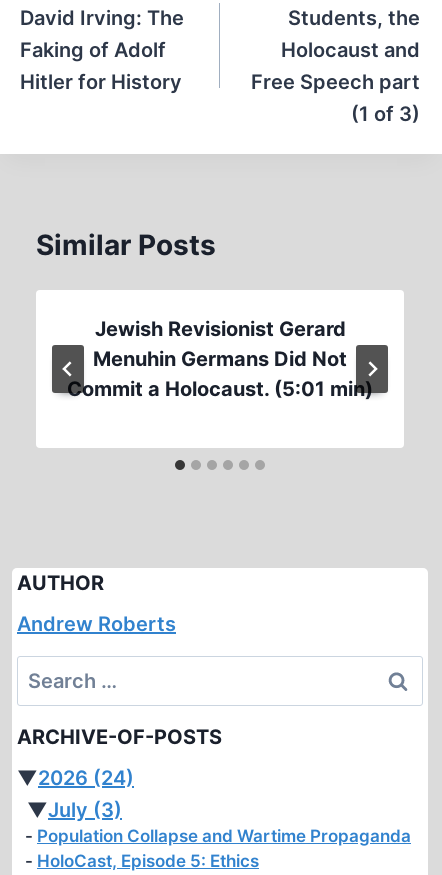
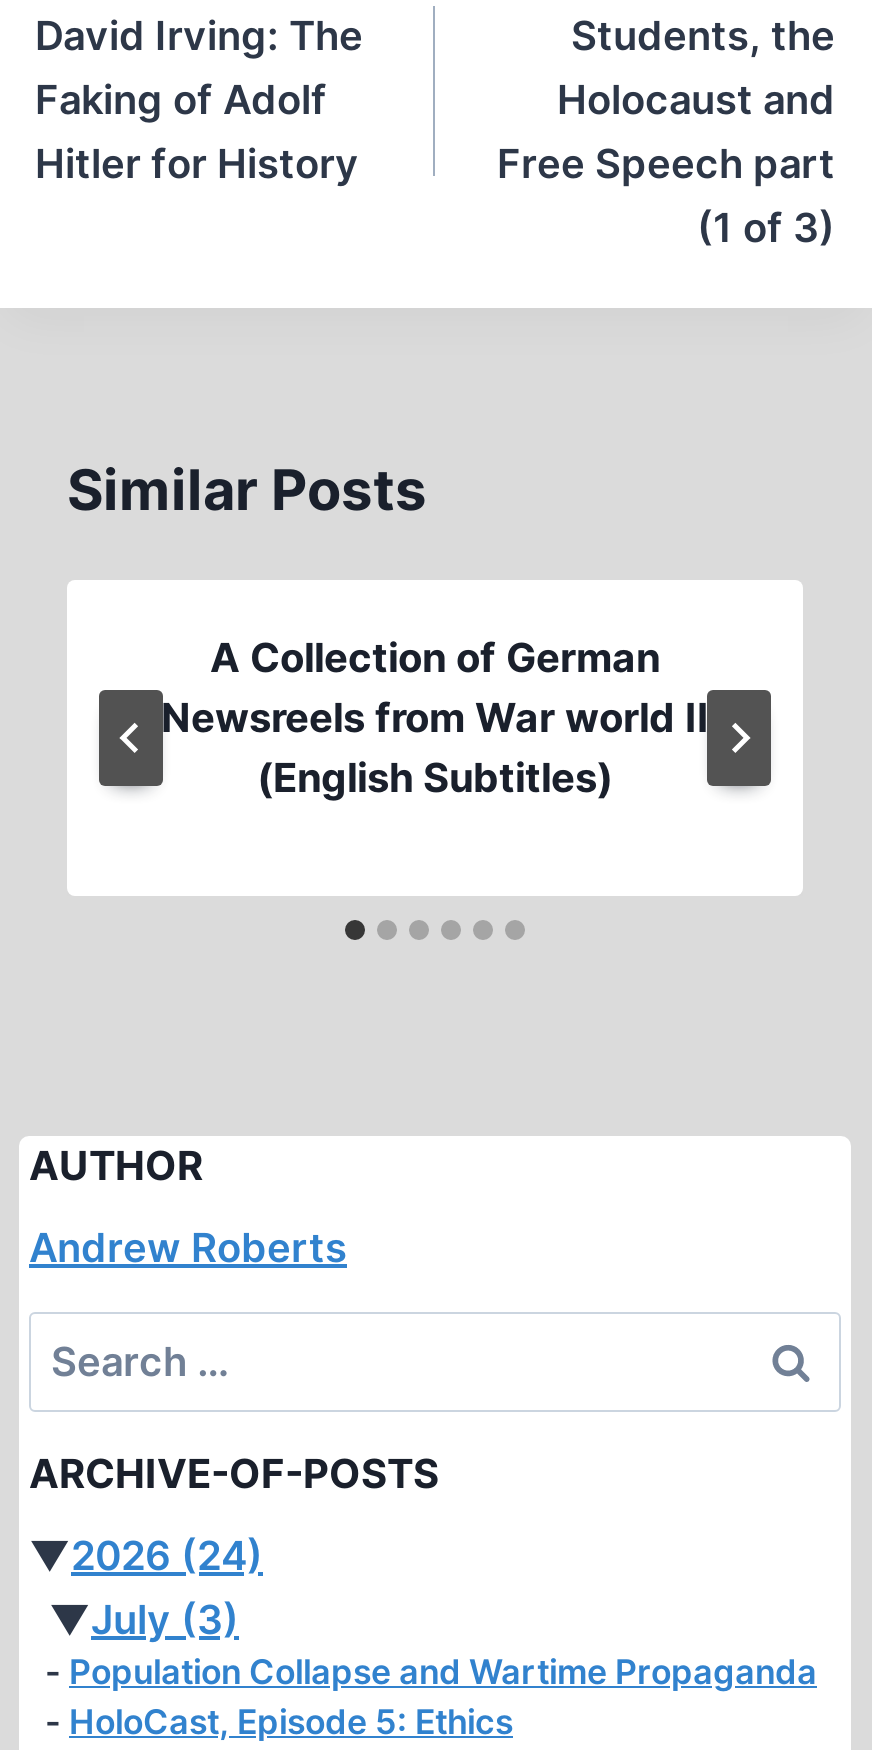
[67,317,373,401] Jewish Revisionist Gerard | Menuhin Germans Did Not | Commit a Holocaust. (5:01 min) -> [161,634,709,802] A Collection of German | Newsreels from War world II | (English Subtitles)

